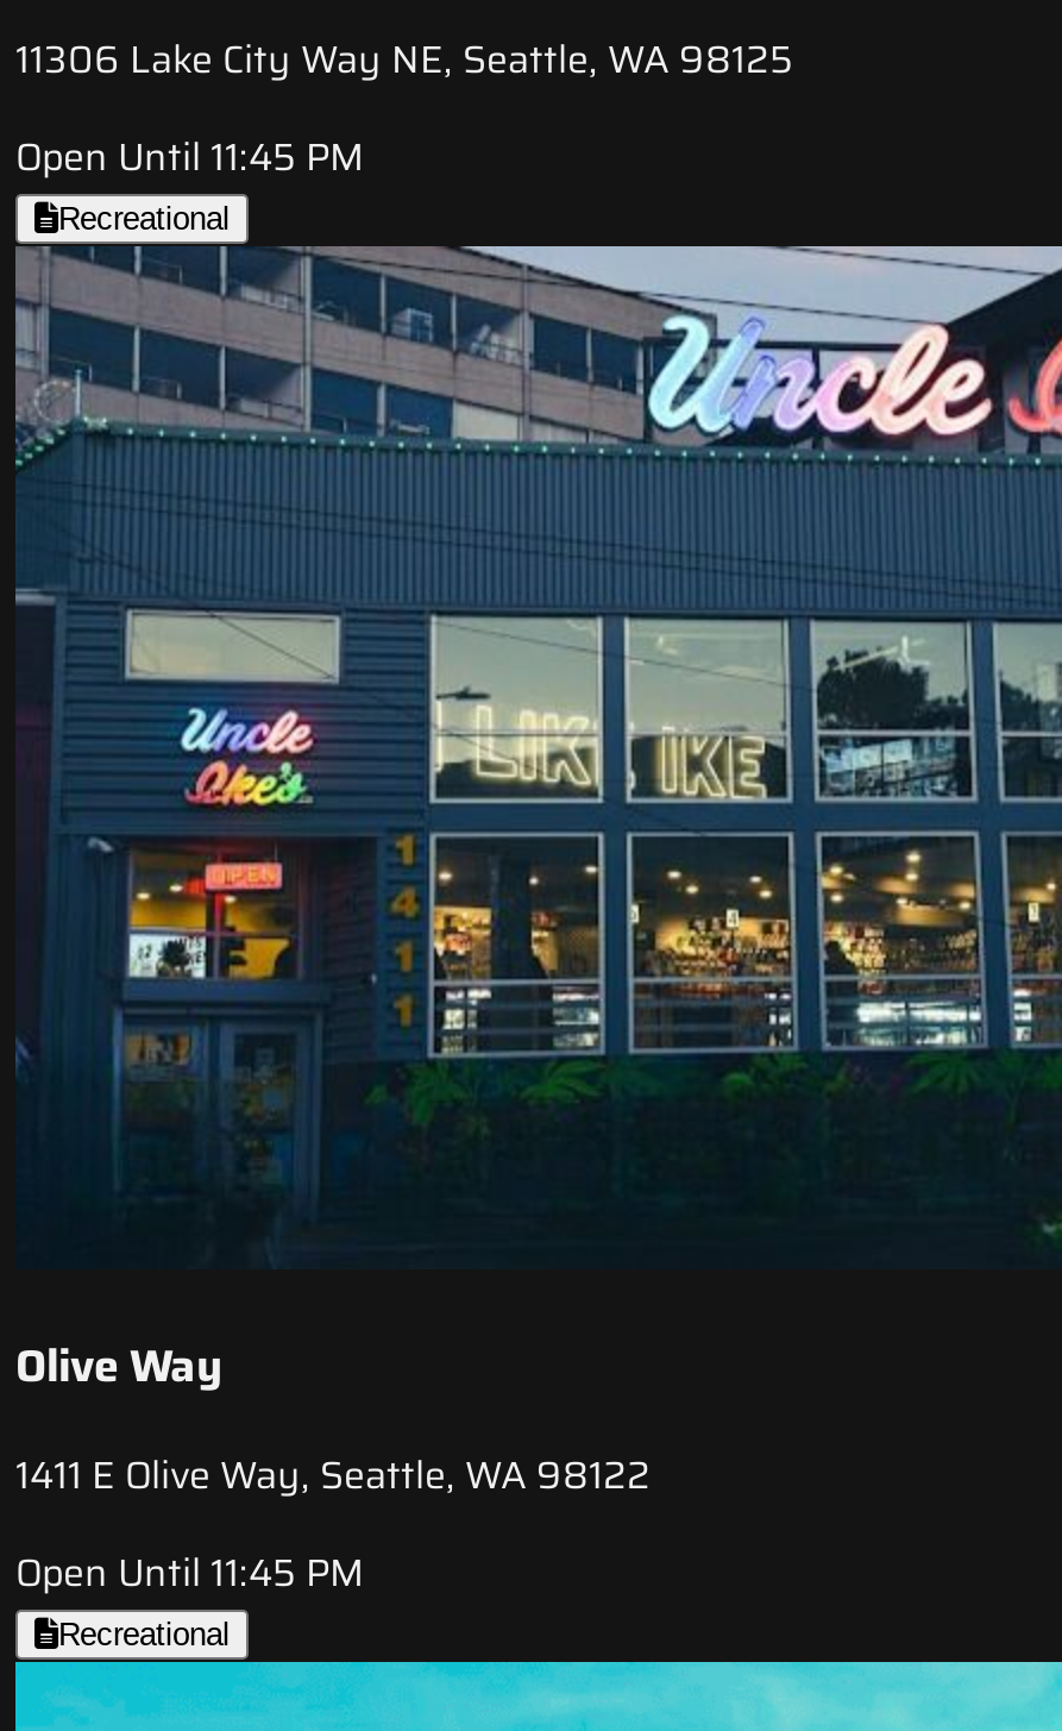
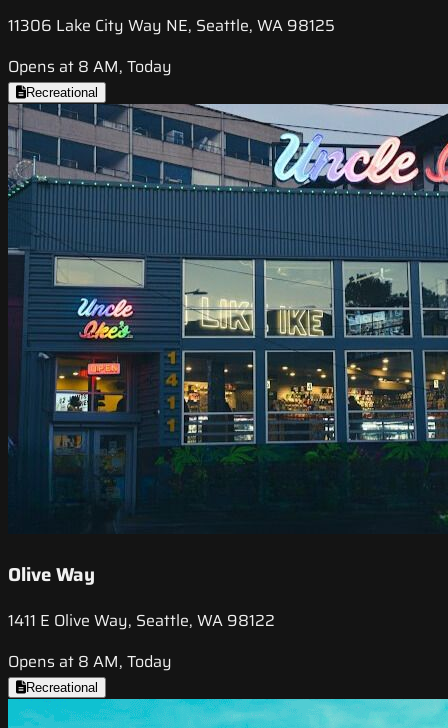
[15,128,365,188] Open Until 11:45 PM -> [8,54,172,79] Opens at 8 AM, Today
[15,1543,365,1602] Open Until 11:45 PM -> [8,649,172,674] Opens at 8 AM, Today

